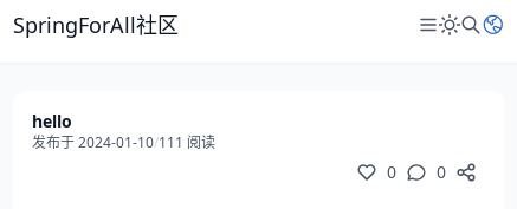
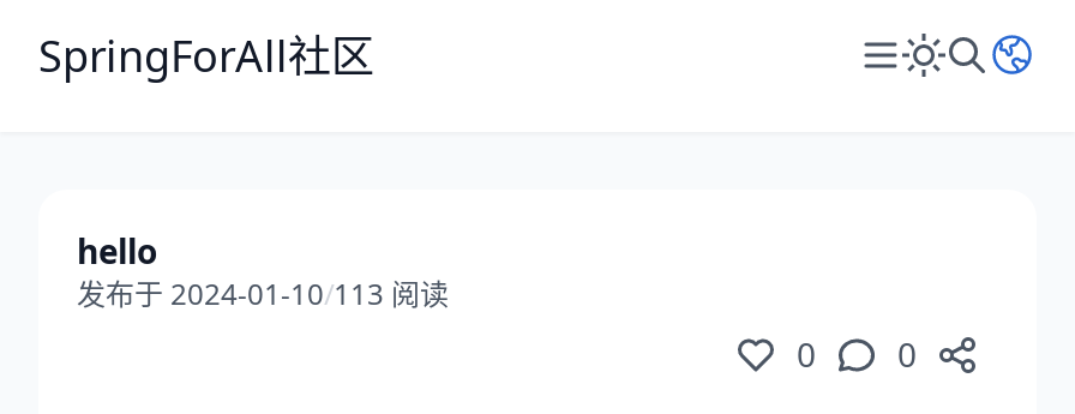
[32,132,215,152] 发布于 2024-01-10 / 111 阅读 -> [77,274,449,314] 发布于 2024-01-10 / 113 阅读

